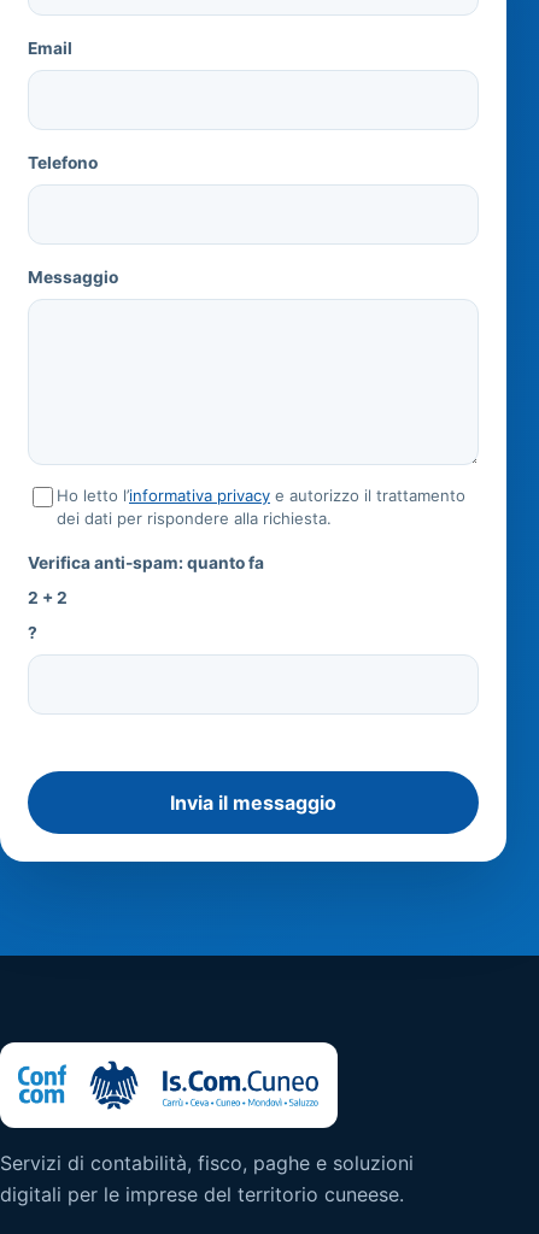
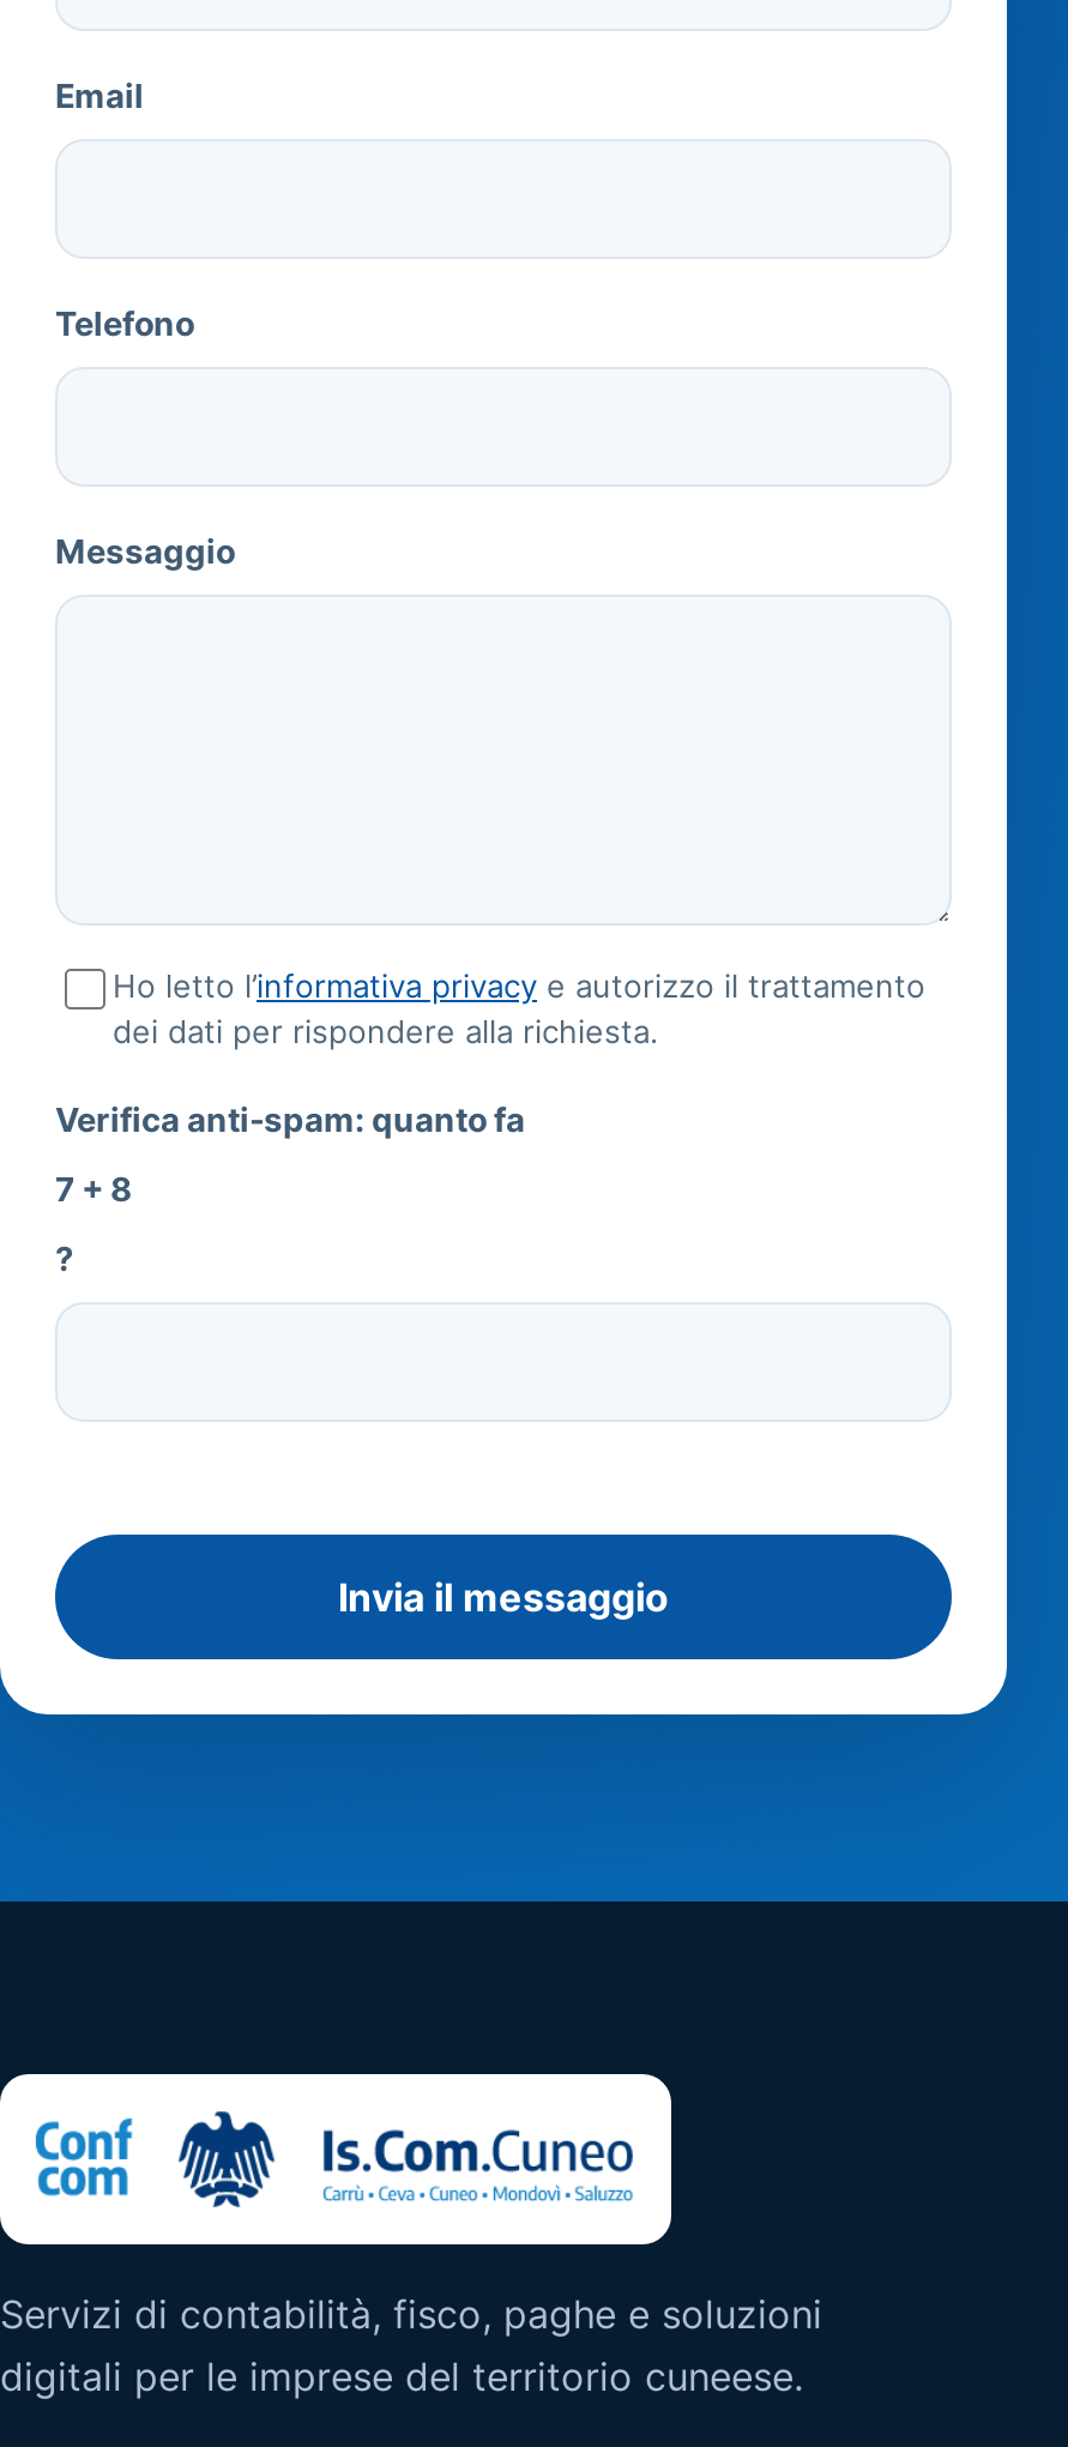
[28,588,68,607] 2 + 2 -> [55,1170,132,1209] 7 + 8

